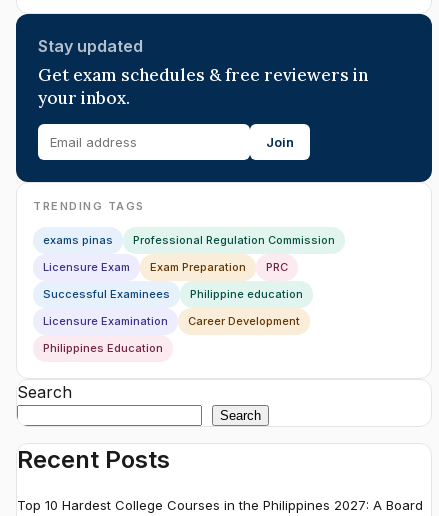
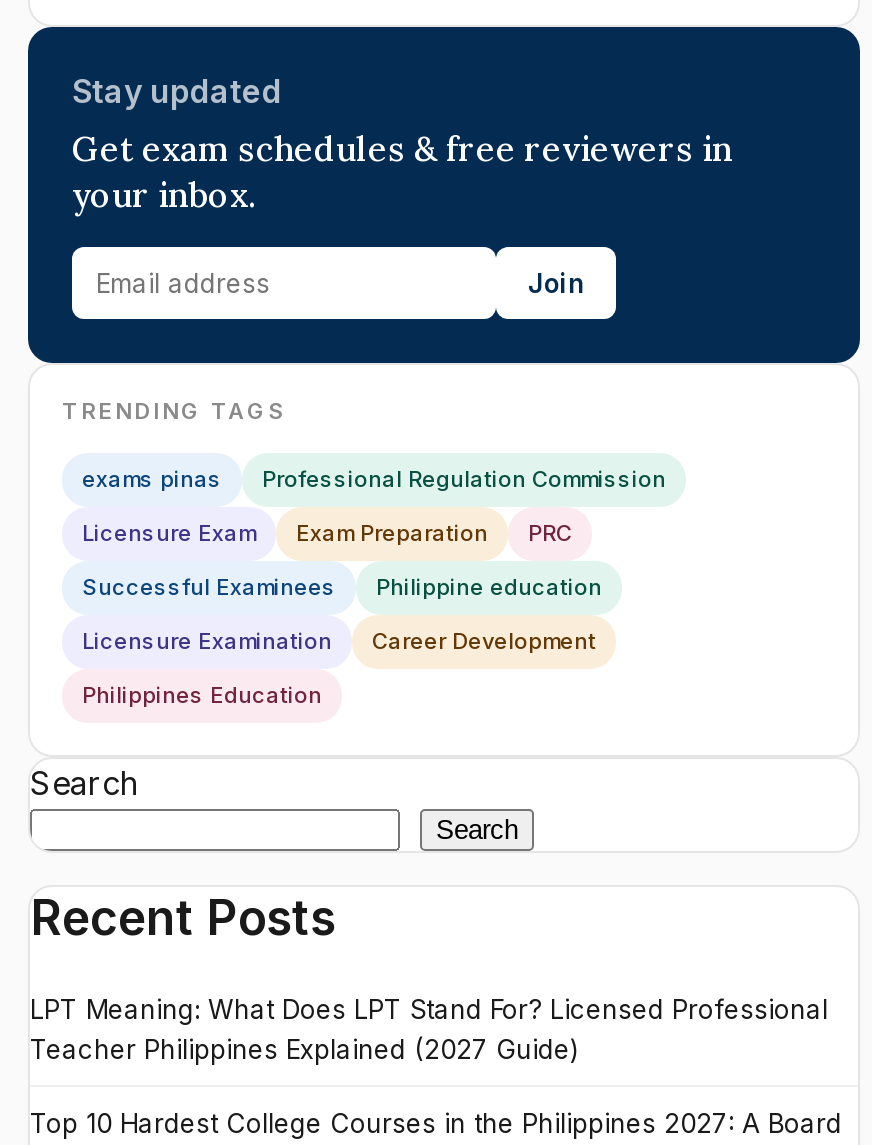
none -> [30,993,828,1065] LPT Meaning: What Does LPT Stand For? Licensed Professional | Teacher Philippines Explained (2027 Guide)

